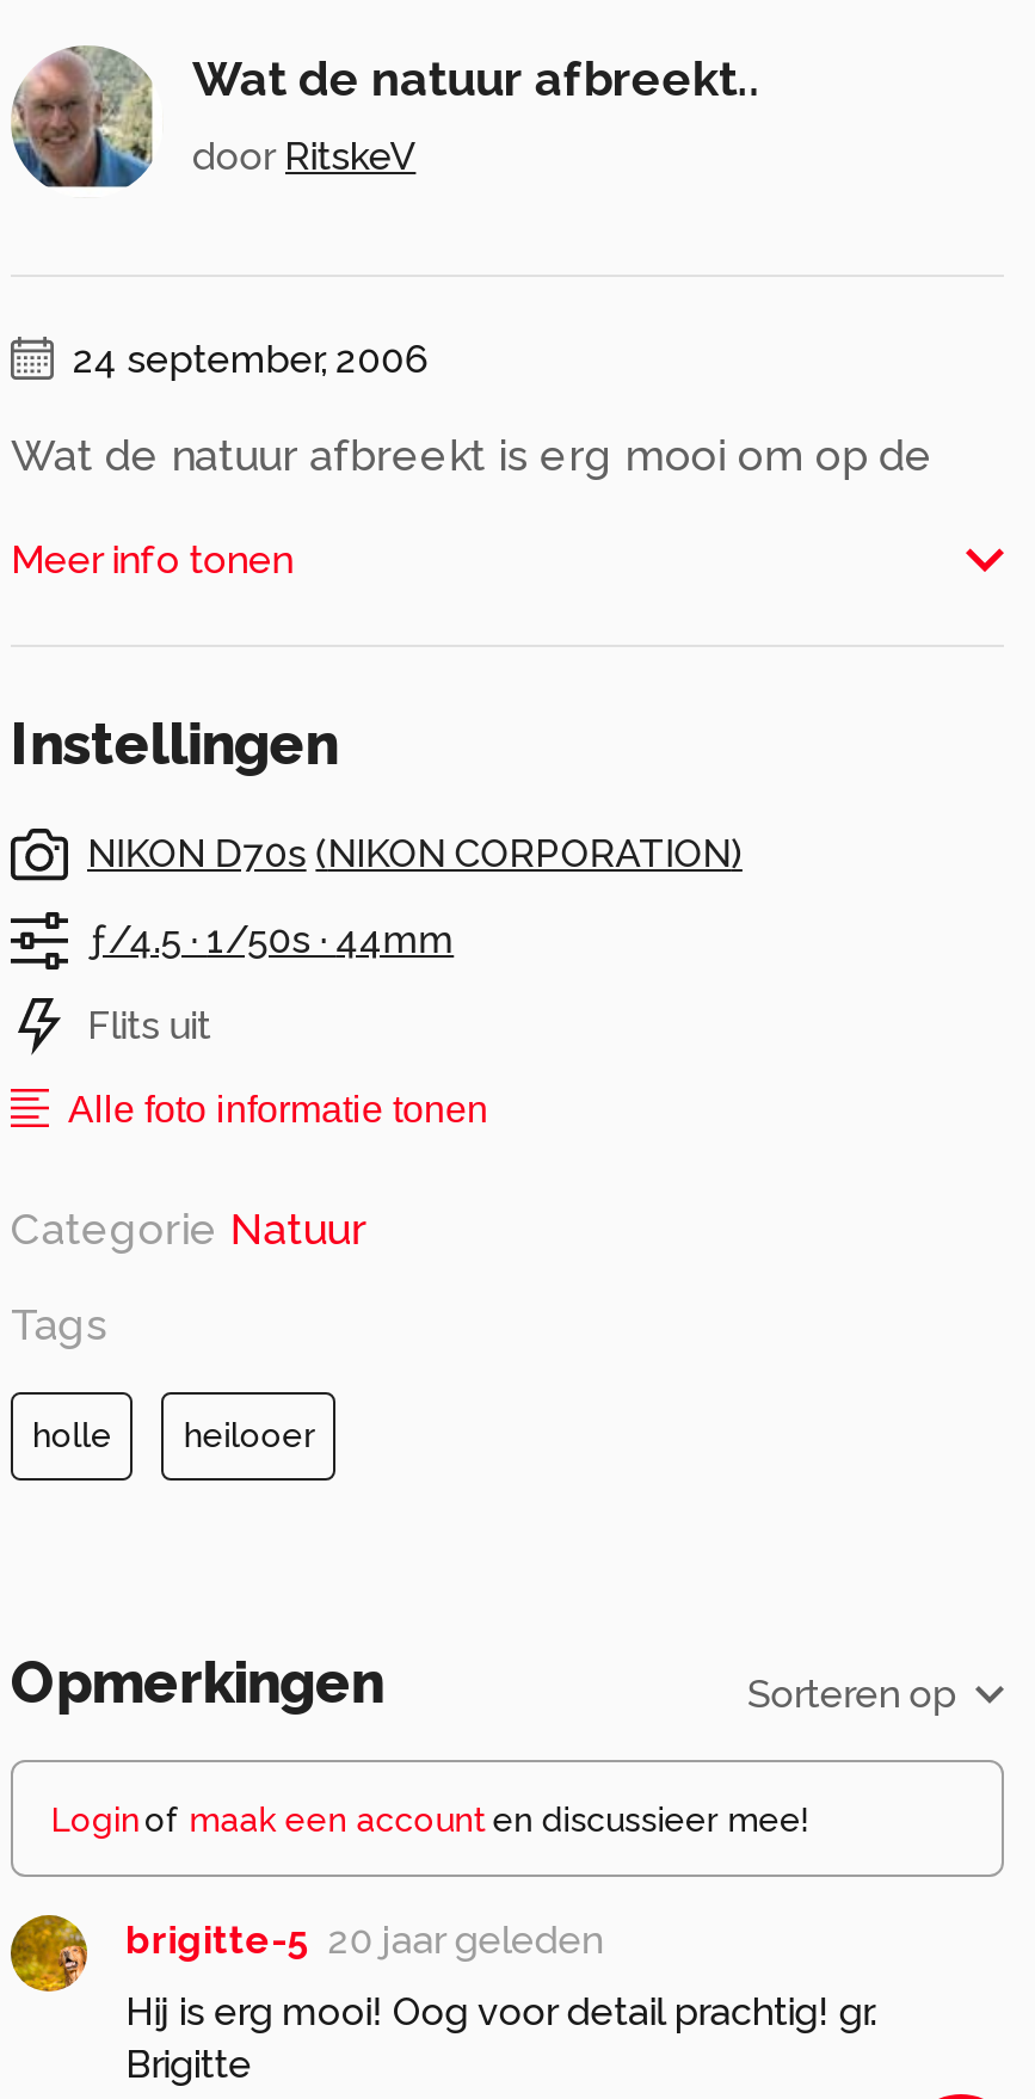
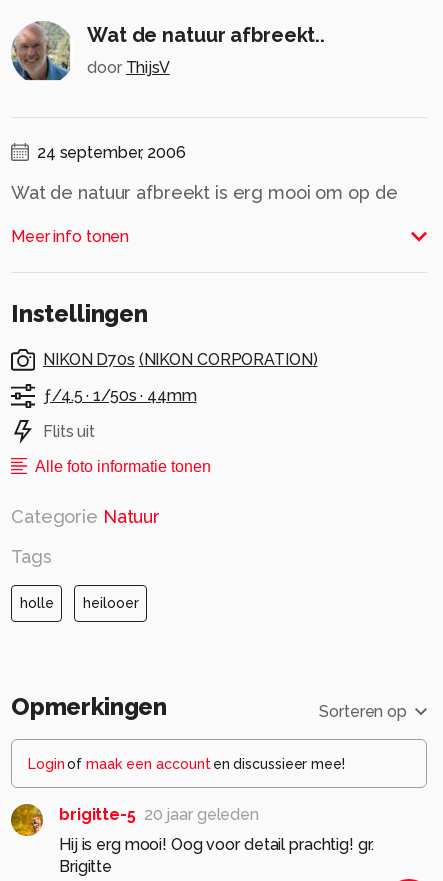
[192,133,416,179] door RitskeV -> [87,58,170,77] door ThijsV

